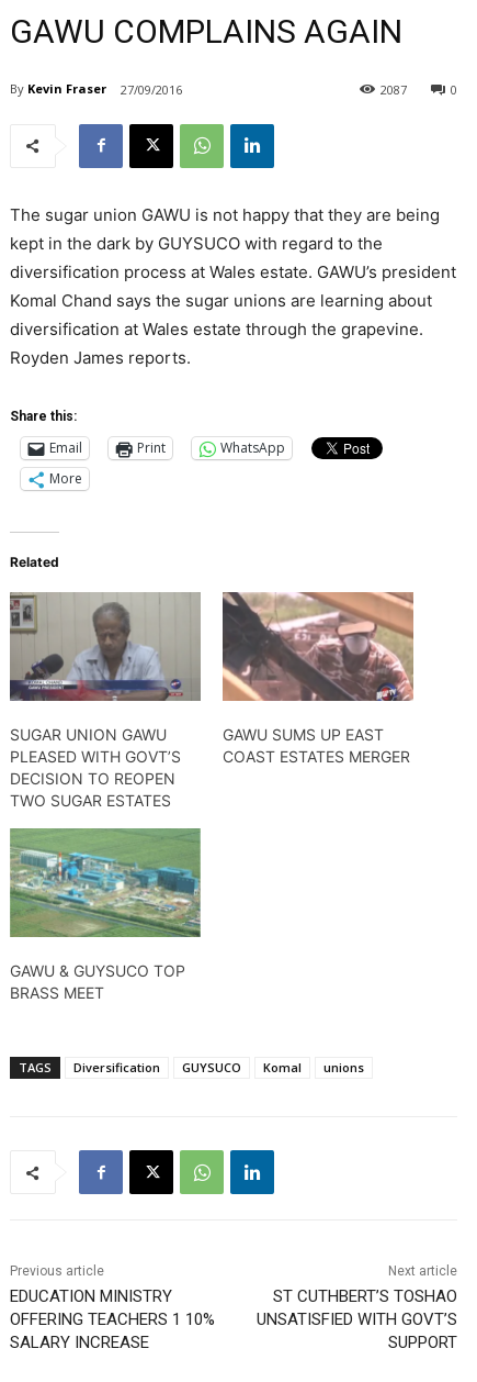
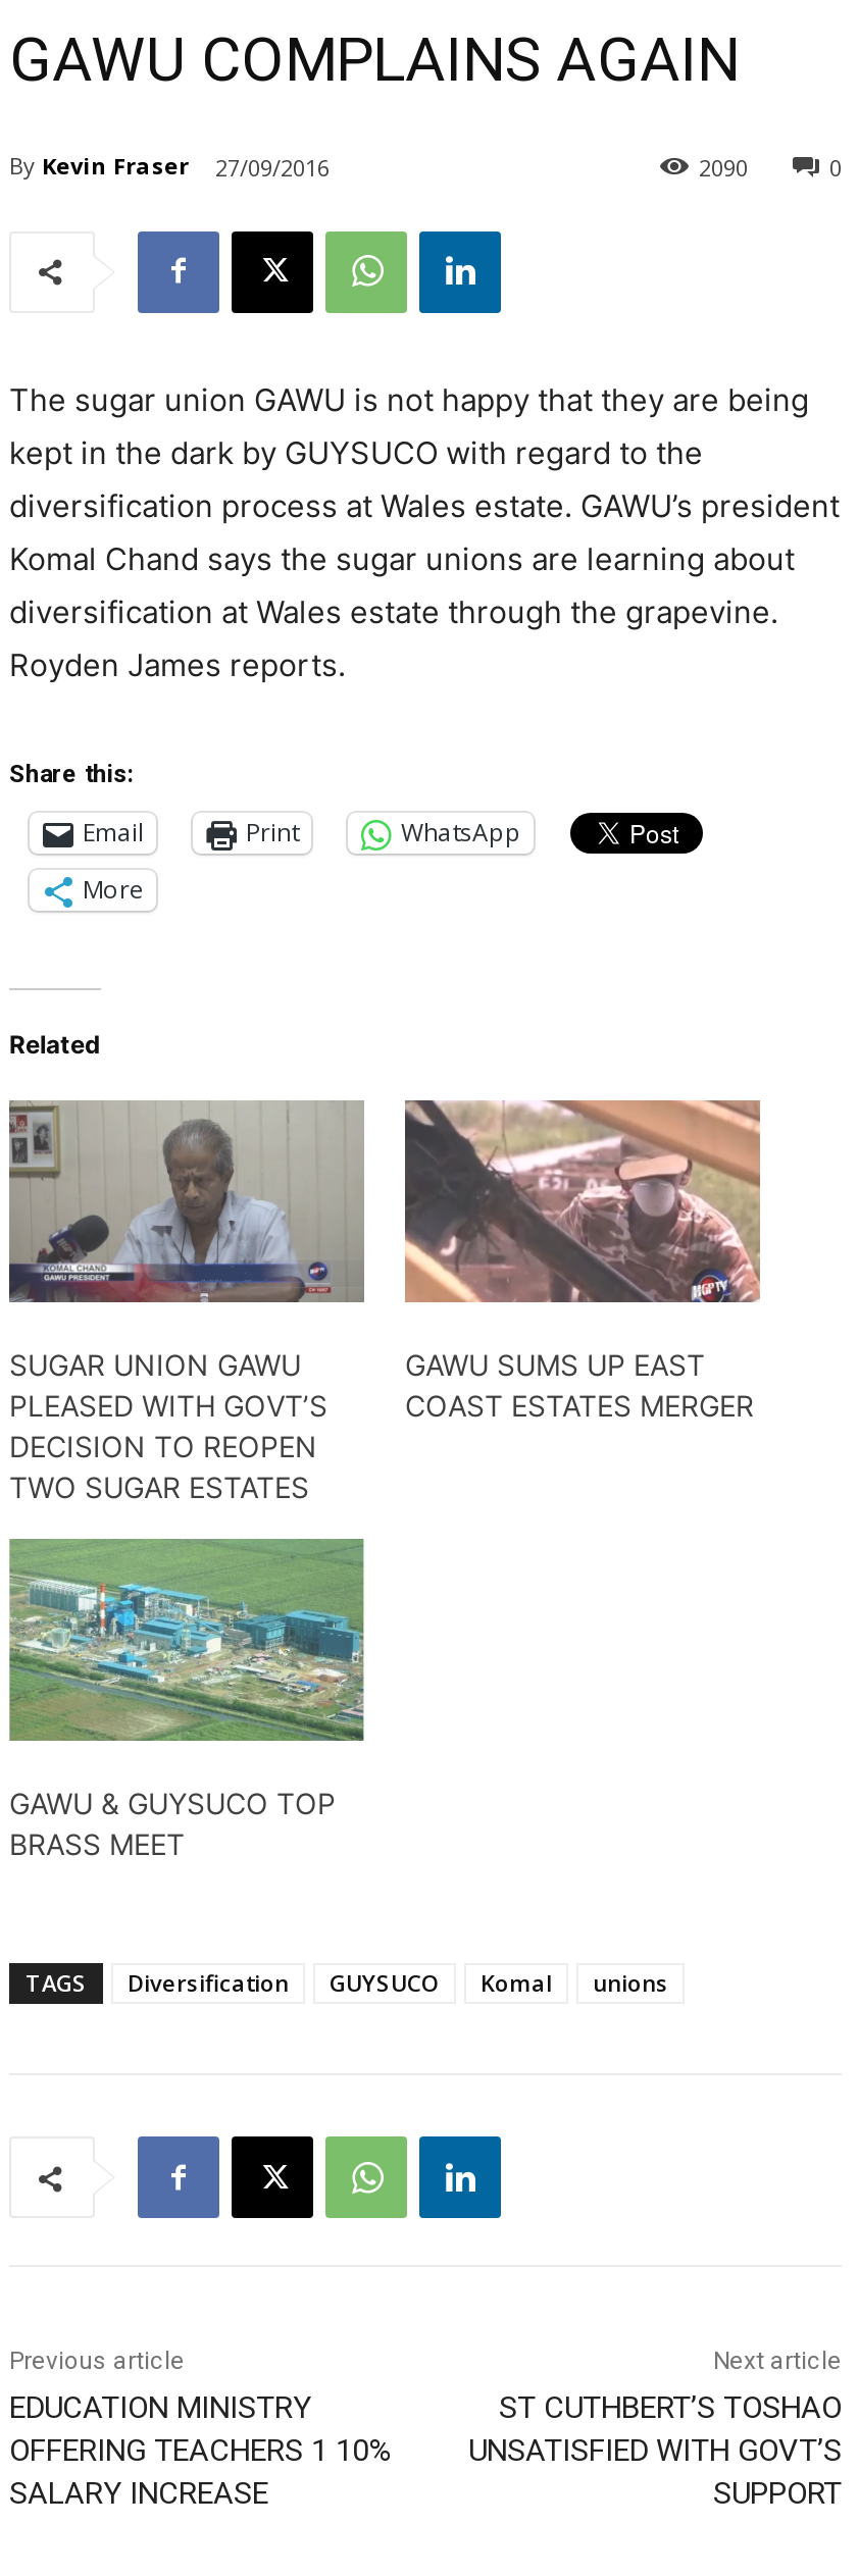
[381,81,407,97] 2087 -> [699,151,748,182] 2090

